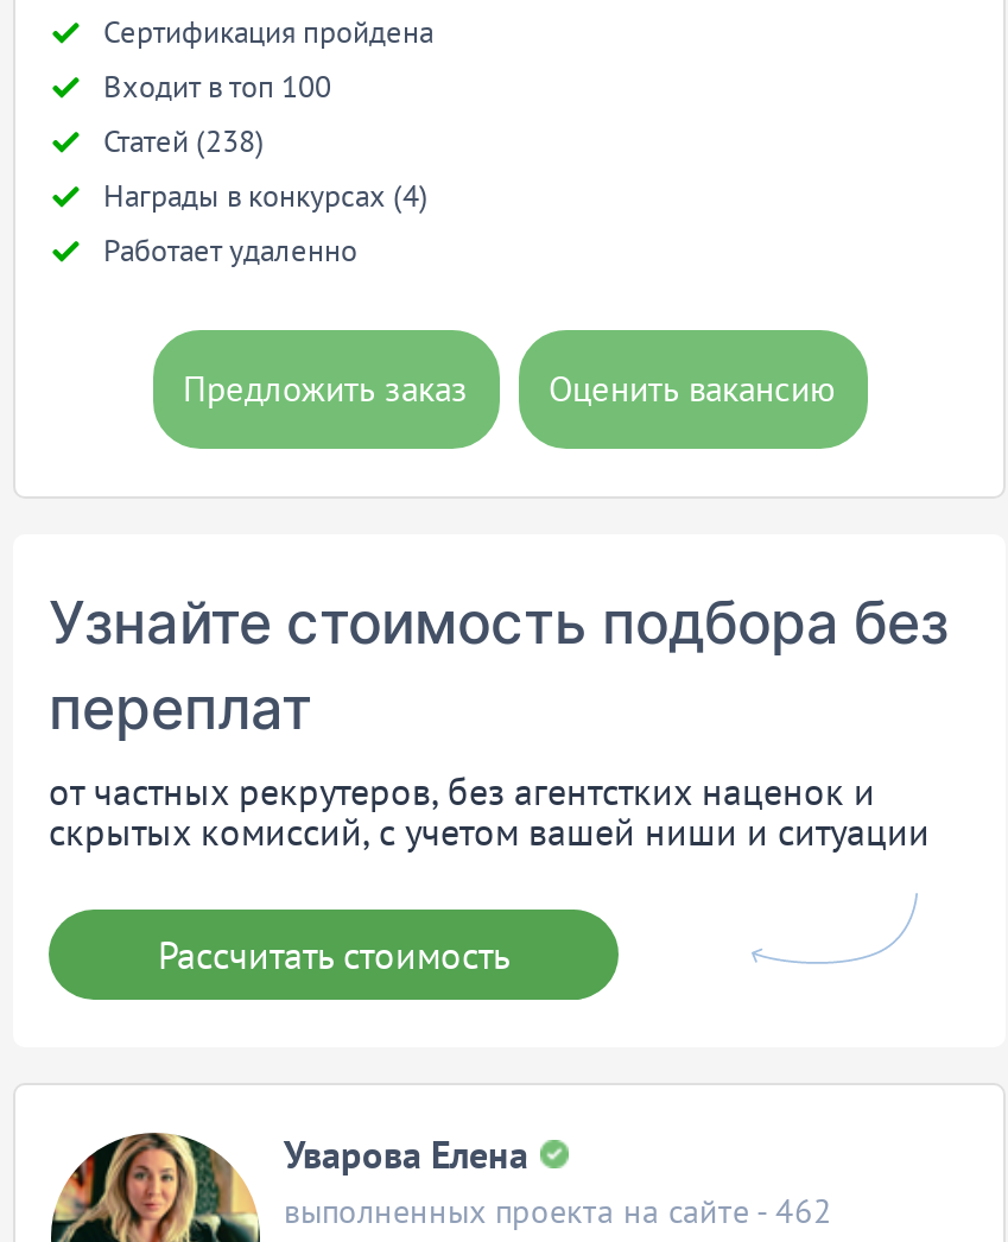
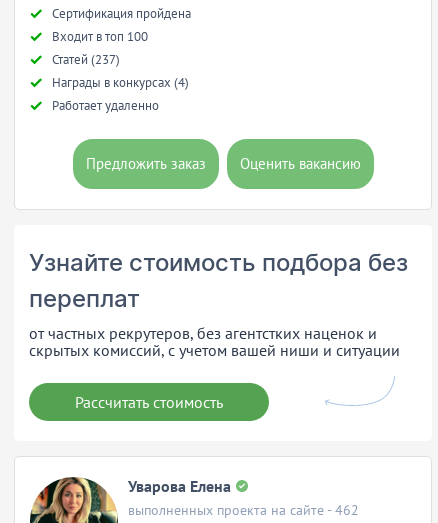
[103,120,265,161] Статей (238) -> [52,51,120,68] Статей (237)

